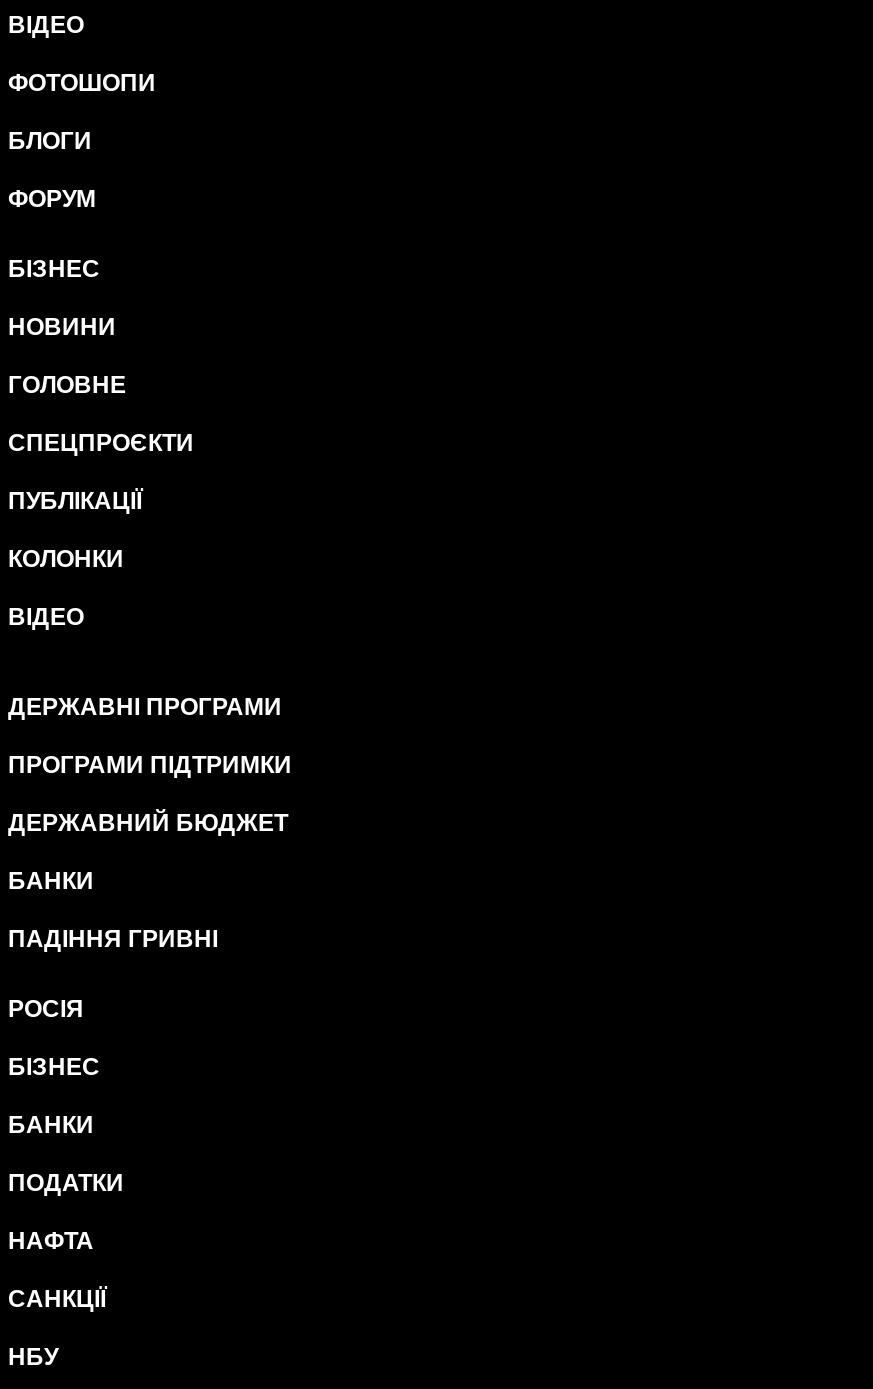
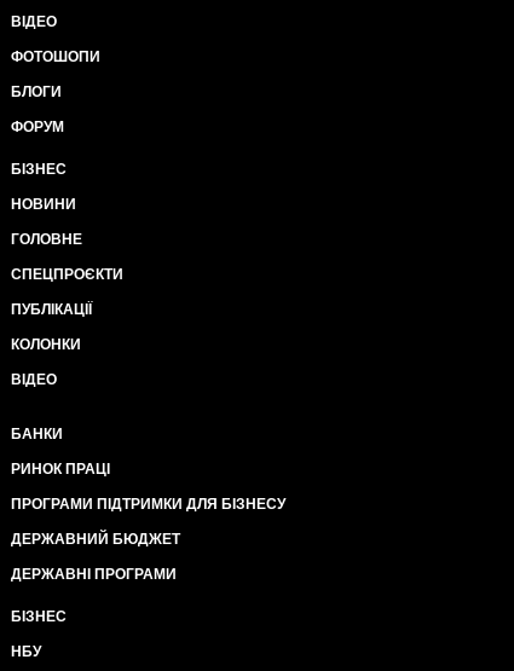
moved [8,693,288,837] -> [11,531,180,583]: ДЕРЖАВНИЙ БЮДЖЕТ | ДЕРЖАВНІ ПРОГРАМИ
[8,751,292,779] ПРОГРАМИ ПІДТРИМКИ -> none
[8,925,218,1023] ПАДІННЯ ГРИВНІ | РОСІЯ -> [11,461,285,513] РИНОК ПРАЦІ | ПРОГРАМИ ПІДТРИМКИ ДЛЯ БІЗНЕСУ
[8,1111,124,1313] БАНКИ | ПОДАТКИ | НАФТА | САНКЦІЇ -> none

